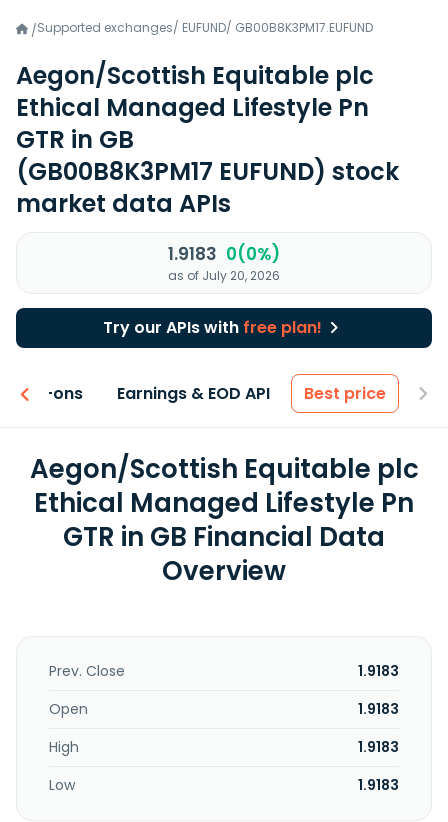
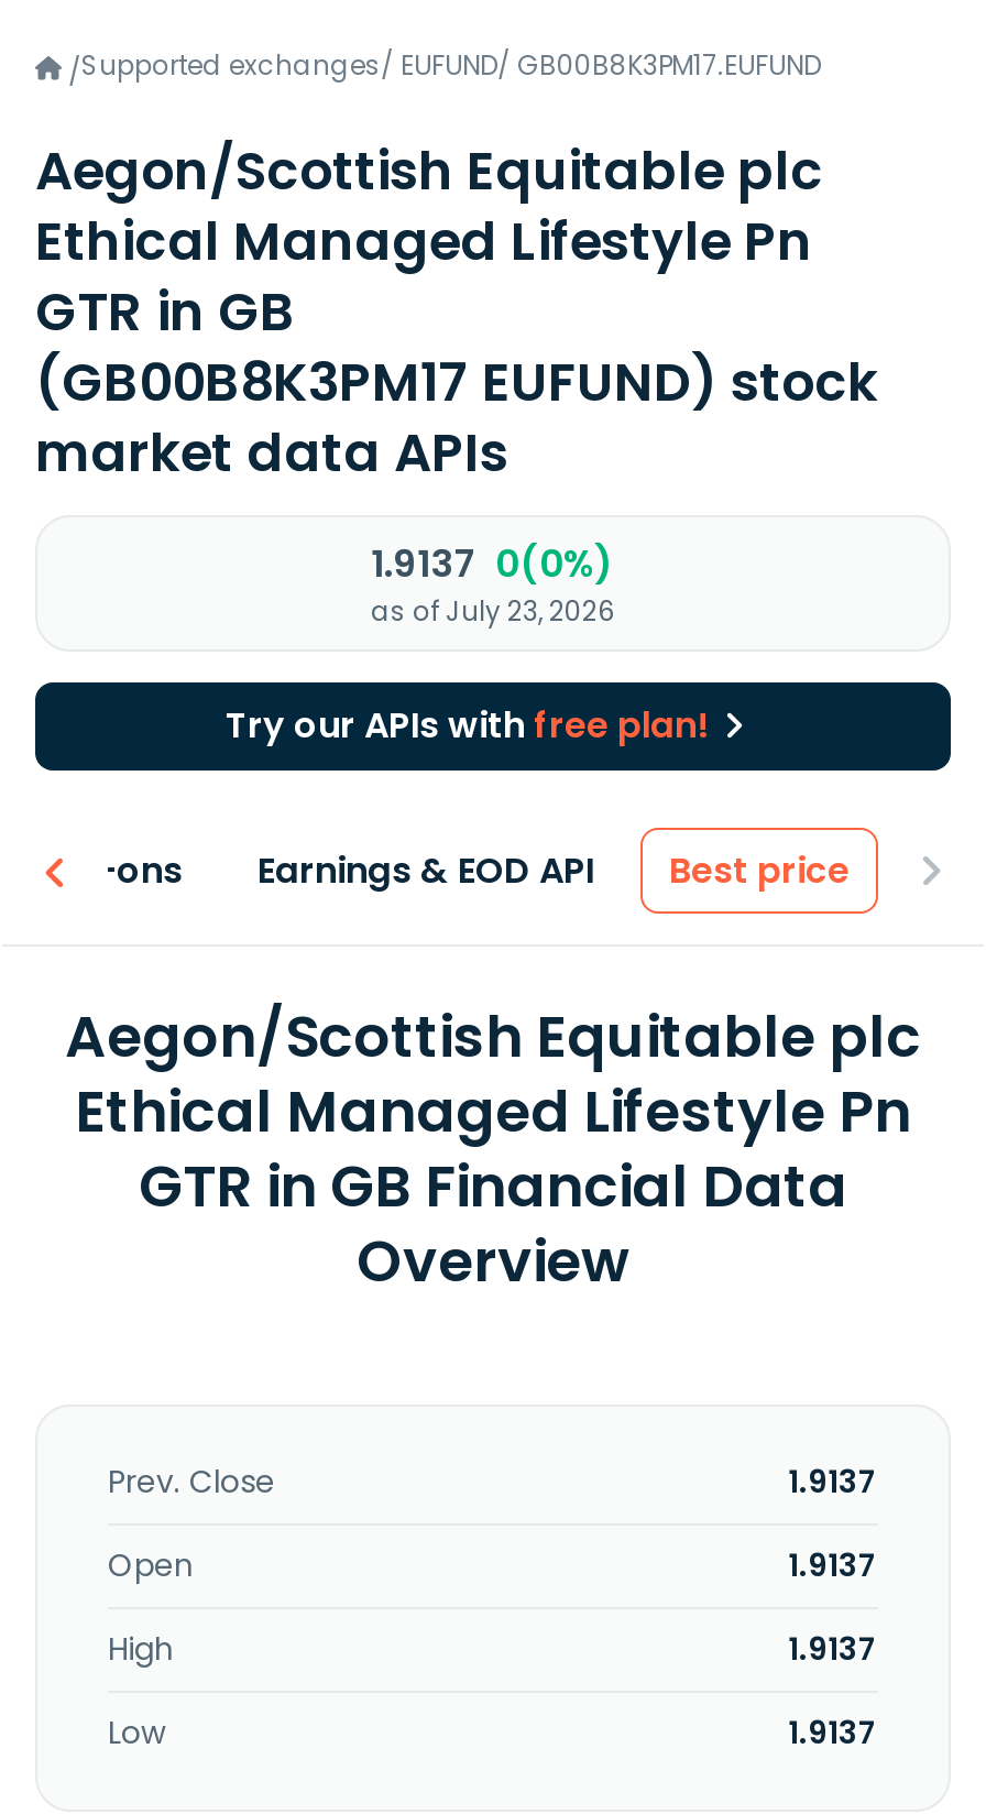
[168,242,279,266] 1.9183 0(0%) -> [371,537,614,590] 1.9137 0(0%)
[168,267,280,284] as of July 20, 2026 -> [371,592,615,630] as of July 23, 2026
[358,661,399,681] 1.9183 -> [788,1460,878,1504] 1.9137
[358,699,399,719] 1.9183 -> [788,1543,878,1587] 1.9137
[358,737,399,757] 1.9183 -> [788,1627,878,1671] 1.9137
[358,775,399,795] 1.9183 -> [788,1711,878,1755] 1.9137

